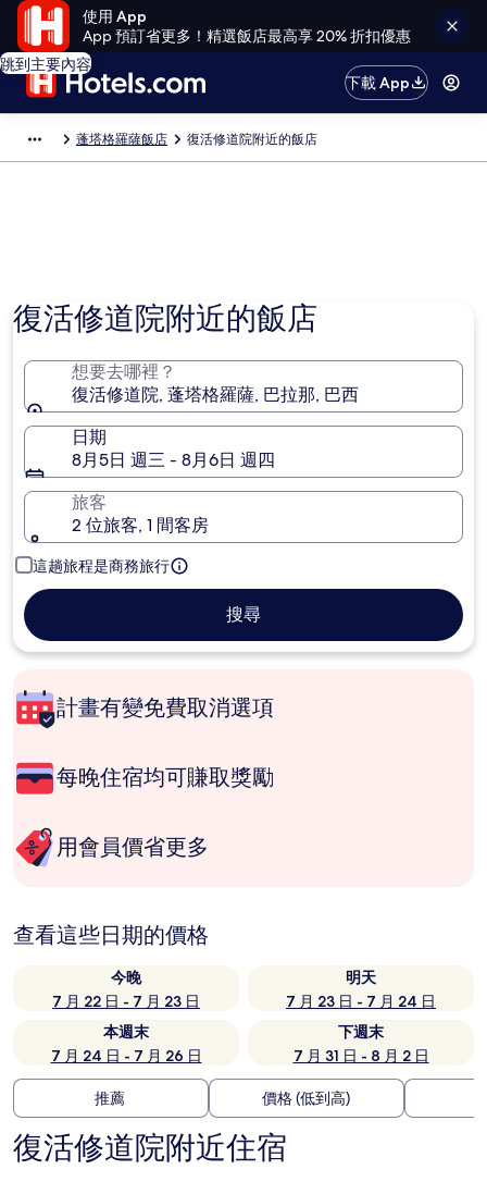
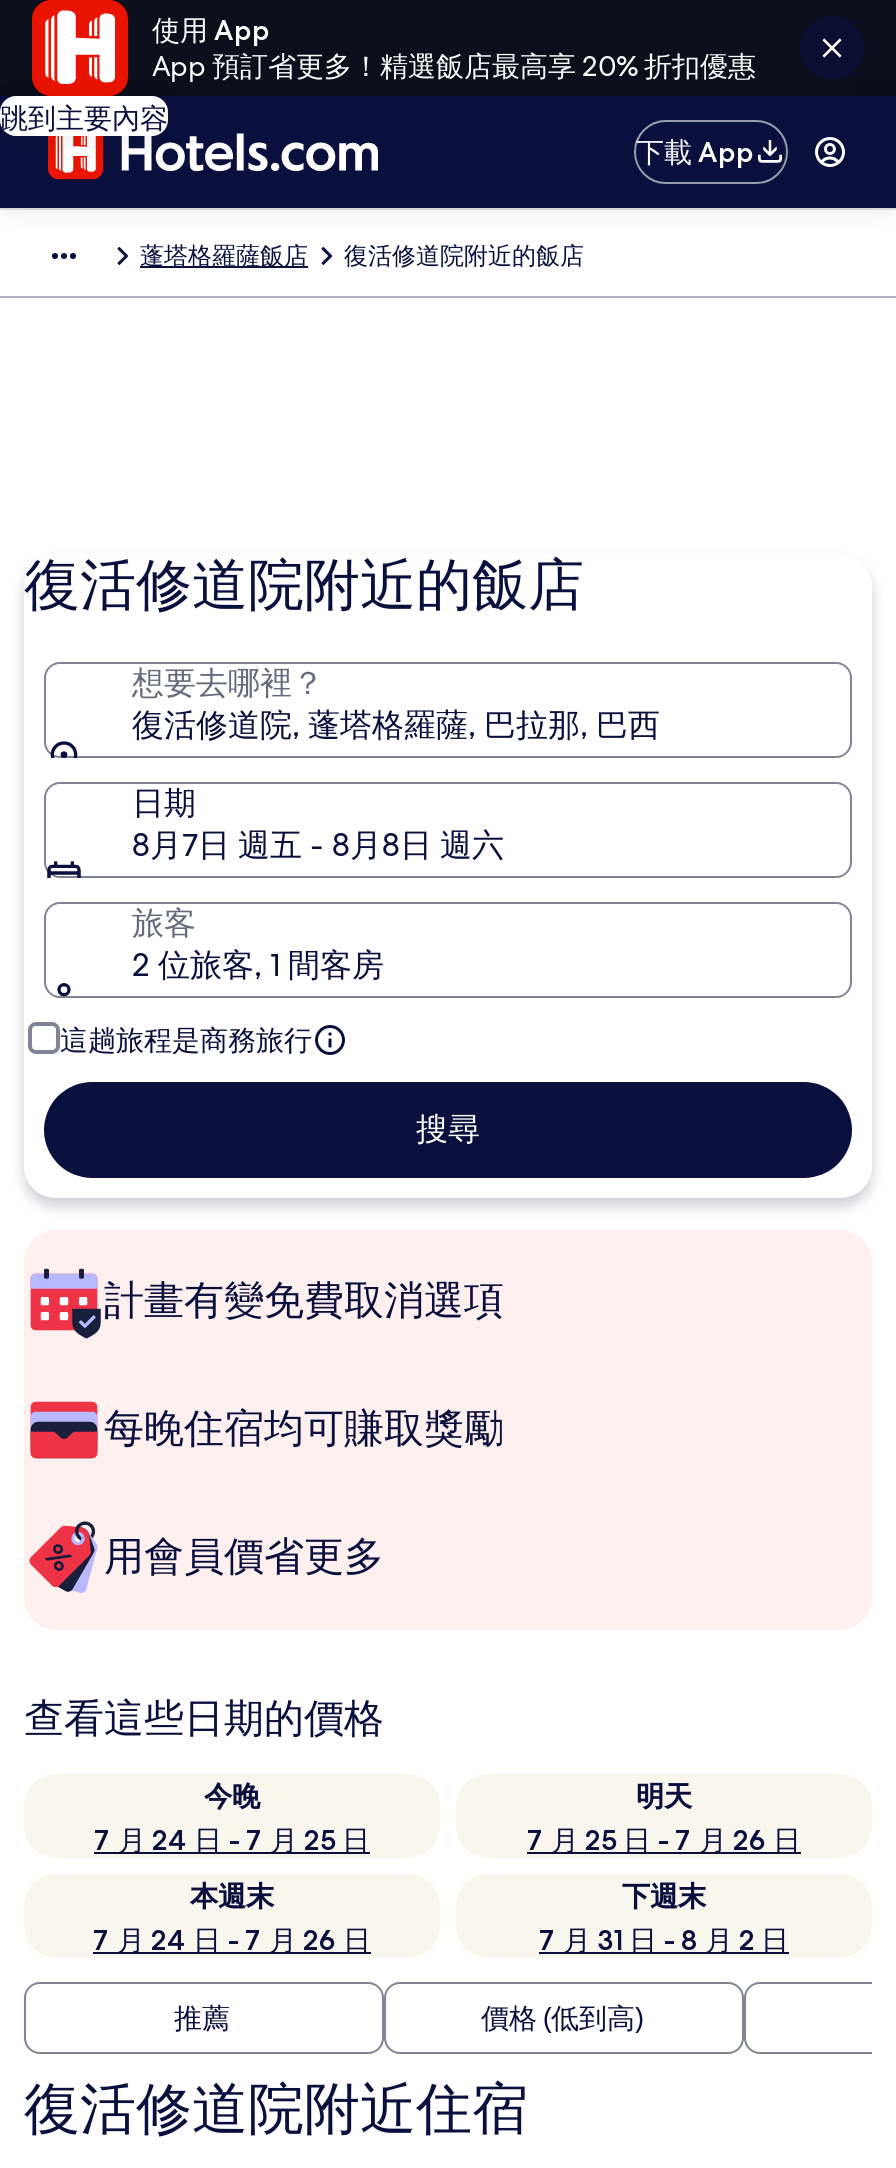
[72,448,275,471] 8月5日 週三 - 8月6日 週四 -> [132,824,504,866] 8月7日 週五 - 8月8日 週六
[52,992,200,1011] 7 月 22 日 - 7 月 23 日 -> [94,1822,370,1858] 7 月 24 日 - 7 月 25 日
[286,992,436,1011] 7 月 23 日 - 7 月 24 日 -> [527,1822,801,1858] 7 月 25 日 - 7 月 26 日

